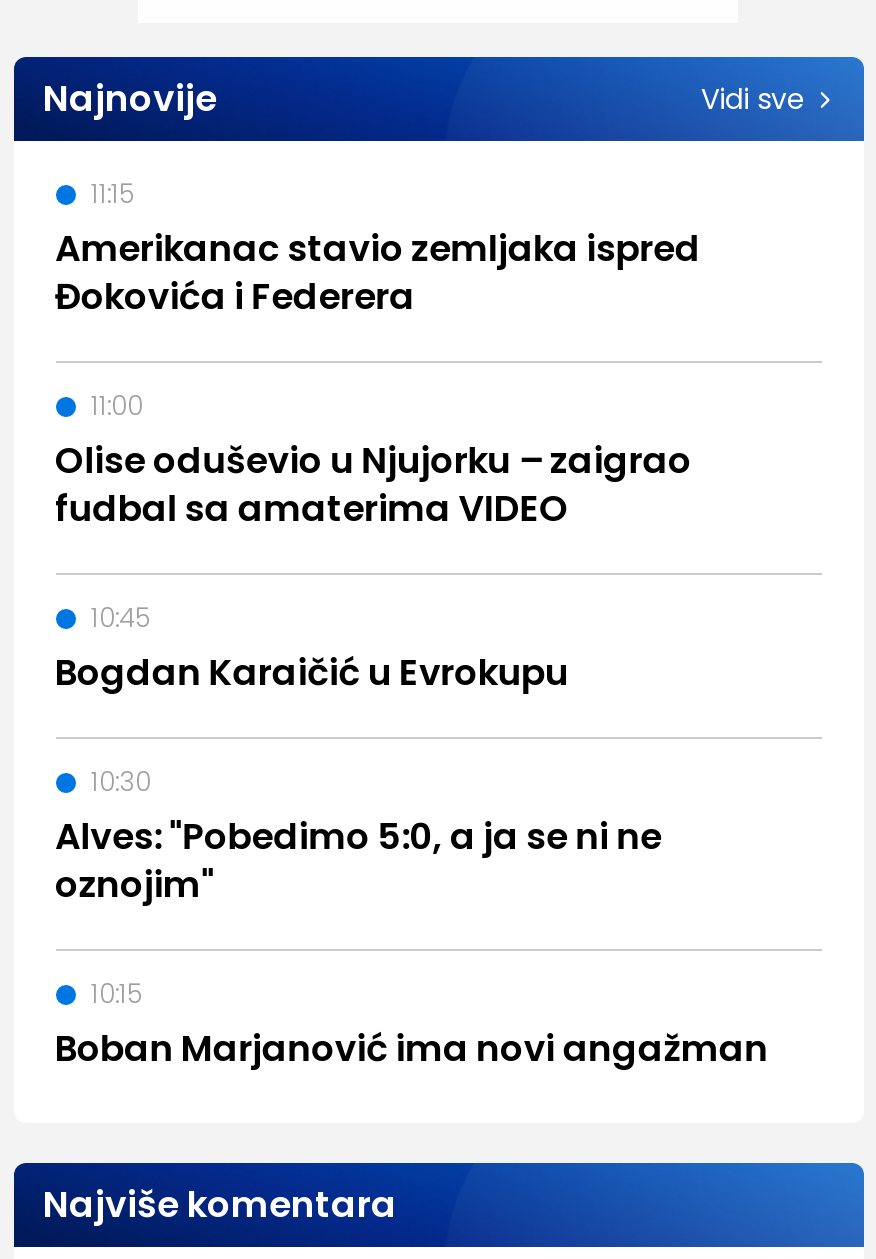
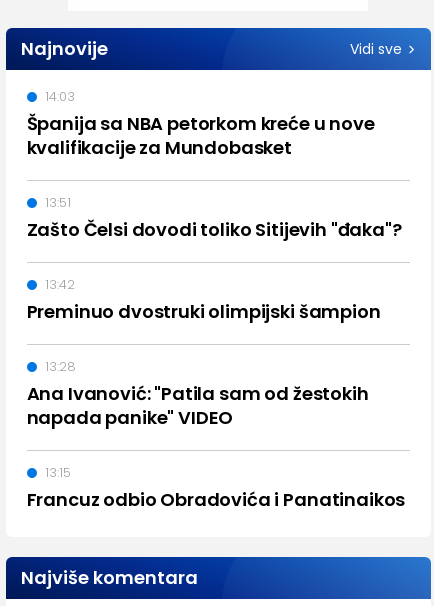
[91,175,135,213] 11:15 -> [44,87,74,106] 14:03
[55,223,700,321] Amerikanac stavio zemljaka ispred | Đokovića i Federera -> [26,111,375,160] Španija sa NBA petorkom kreće u nove | kvalifikacije za Mundobasket
[91,387,143,425] 11:00 -> [44,193,70,212] 13:51
[55,435,692,533] Olise oduševio u Njujorku – zaigrao | fudbal sa amaterima VIDEO -> [26,217,402,242] Zašto Čelsi dovodi toliko Sitijevih "đaka"?
[91,599,151,637] 10:45 -> [44,275,74,294] 13:42
[55,647,569,697] Bogdan Karaičić u Evrokupu -> [26,299,381,324] Preminuo dvostruki olimpijski šampion
[91,763,151,801] 10:30 -> [44,357,75,376] 13:28
[55,811,662,909] Alves: "Pobedimo 5:0, a ja se ni ne | oznojim" -> [26,381,369,430] Ana Ivanović: "Patila sam od žestokih | napada panike" VIDEO
[91,975,143,1013] 10:15 -> [44,463,70,482] 13:15
[55,1023,768,1073] Boban Marjanović ima novi angažman -> [26,487,405,512] Francuz odbio Obradovića i Panatinaikos

